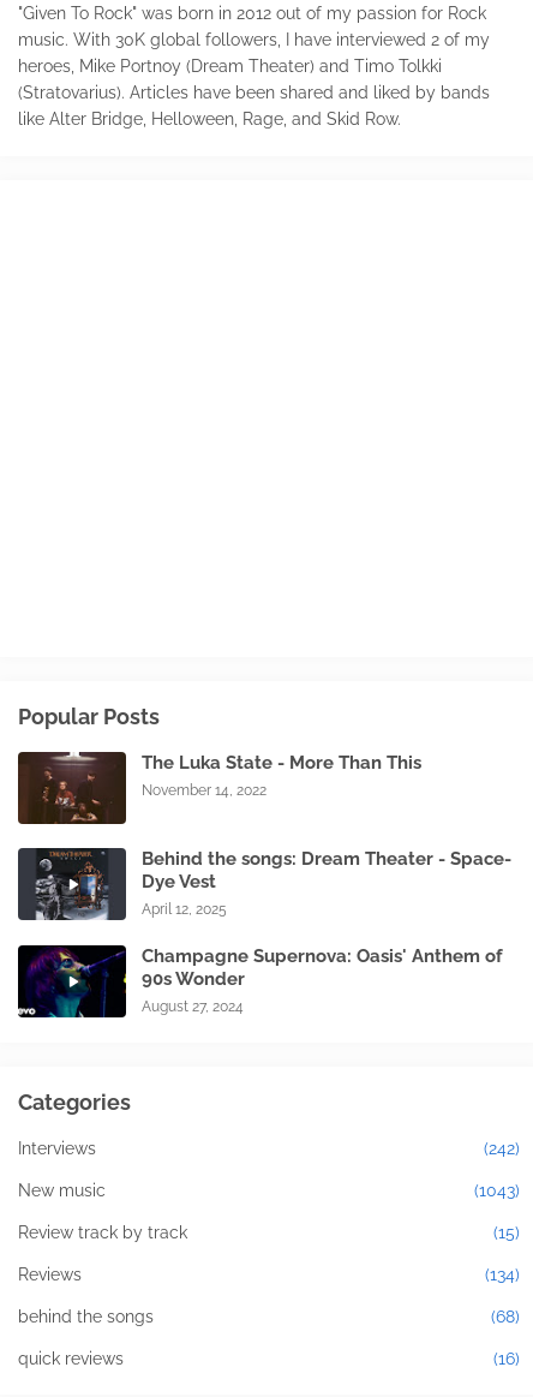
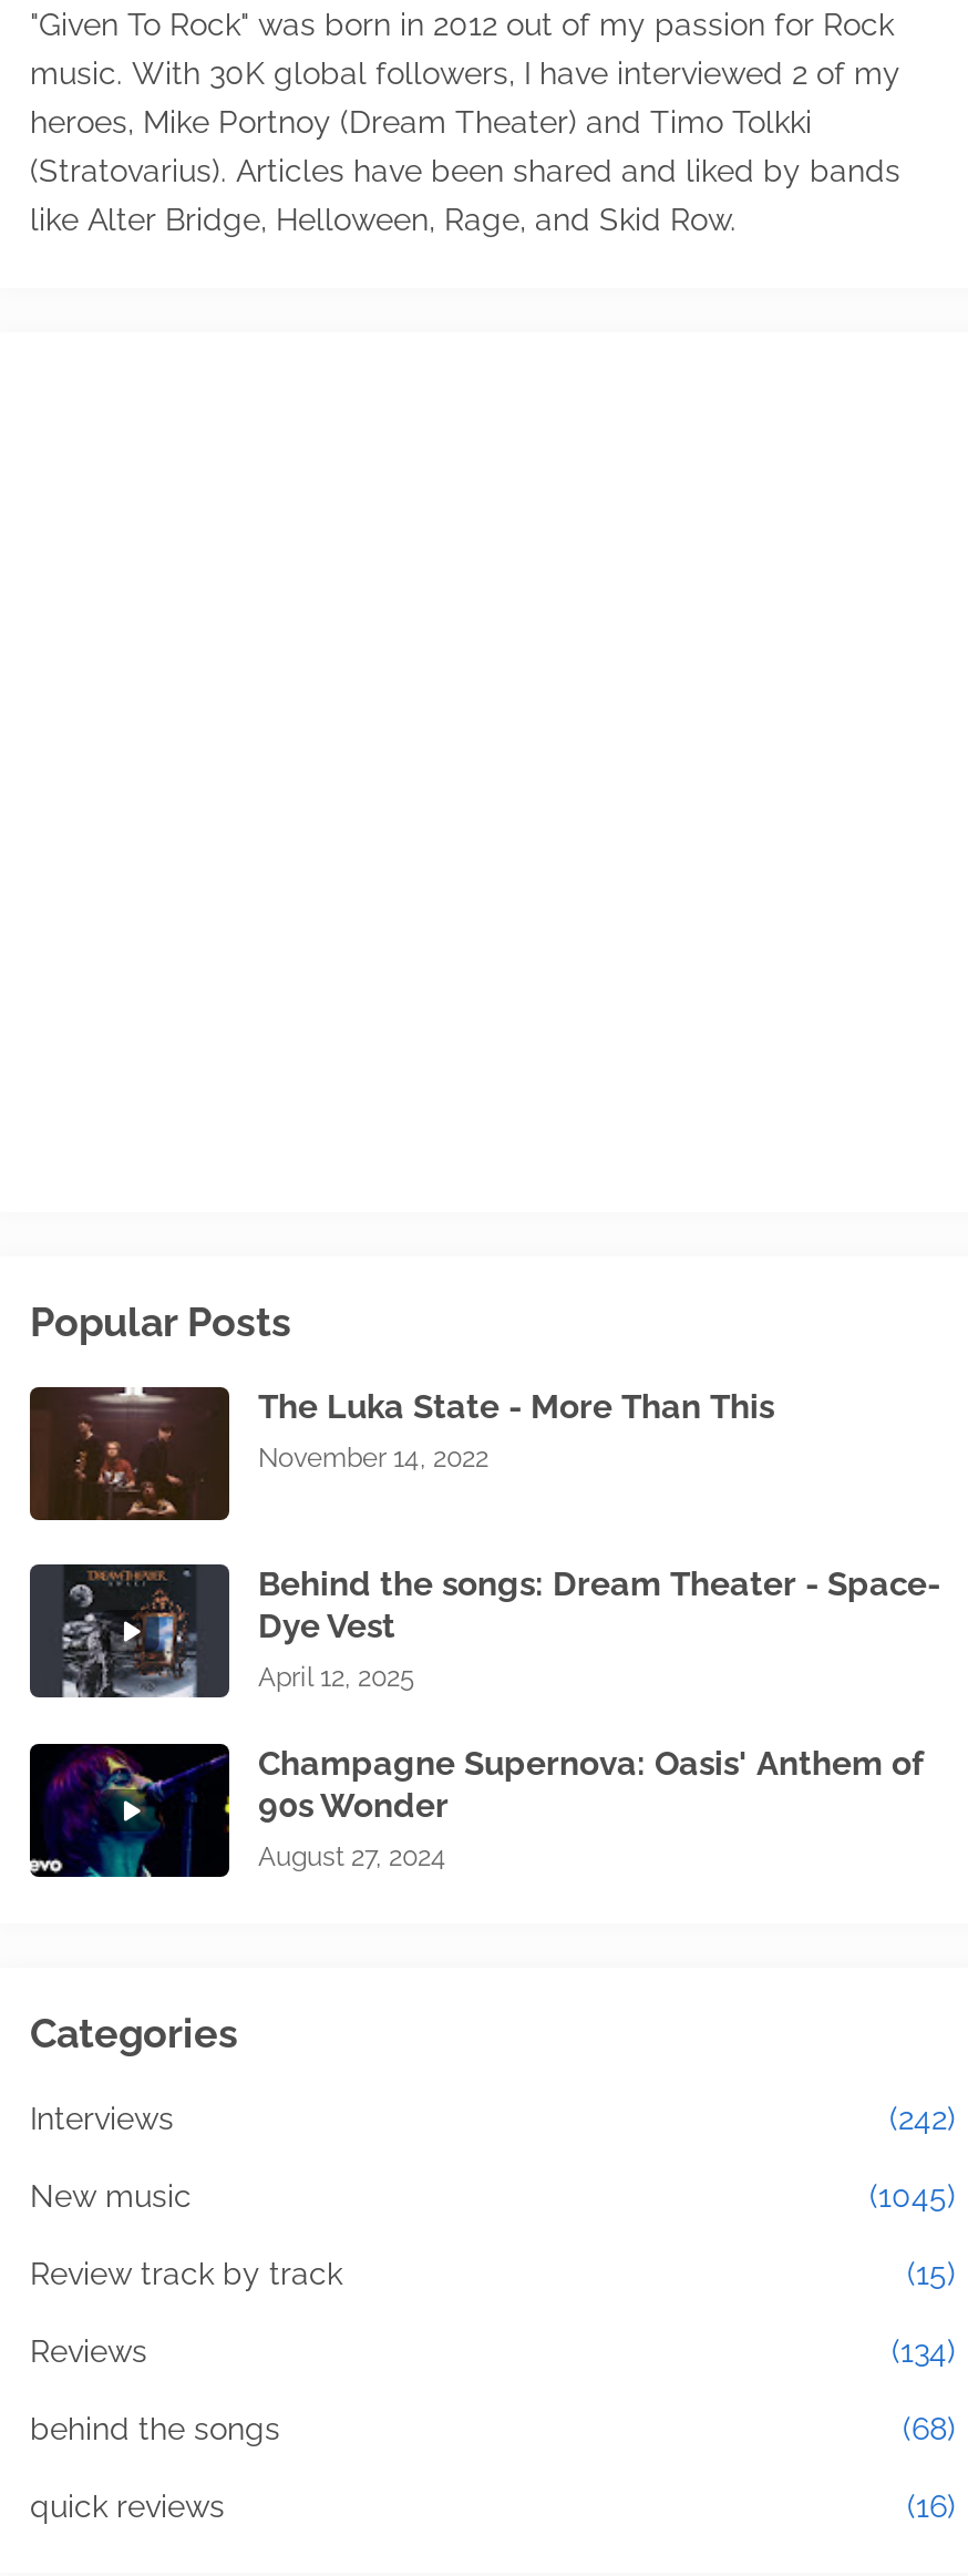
[474,1181,520,1200] (1043) -> [869,2179,956,2215] (1045)

